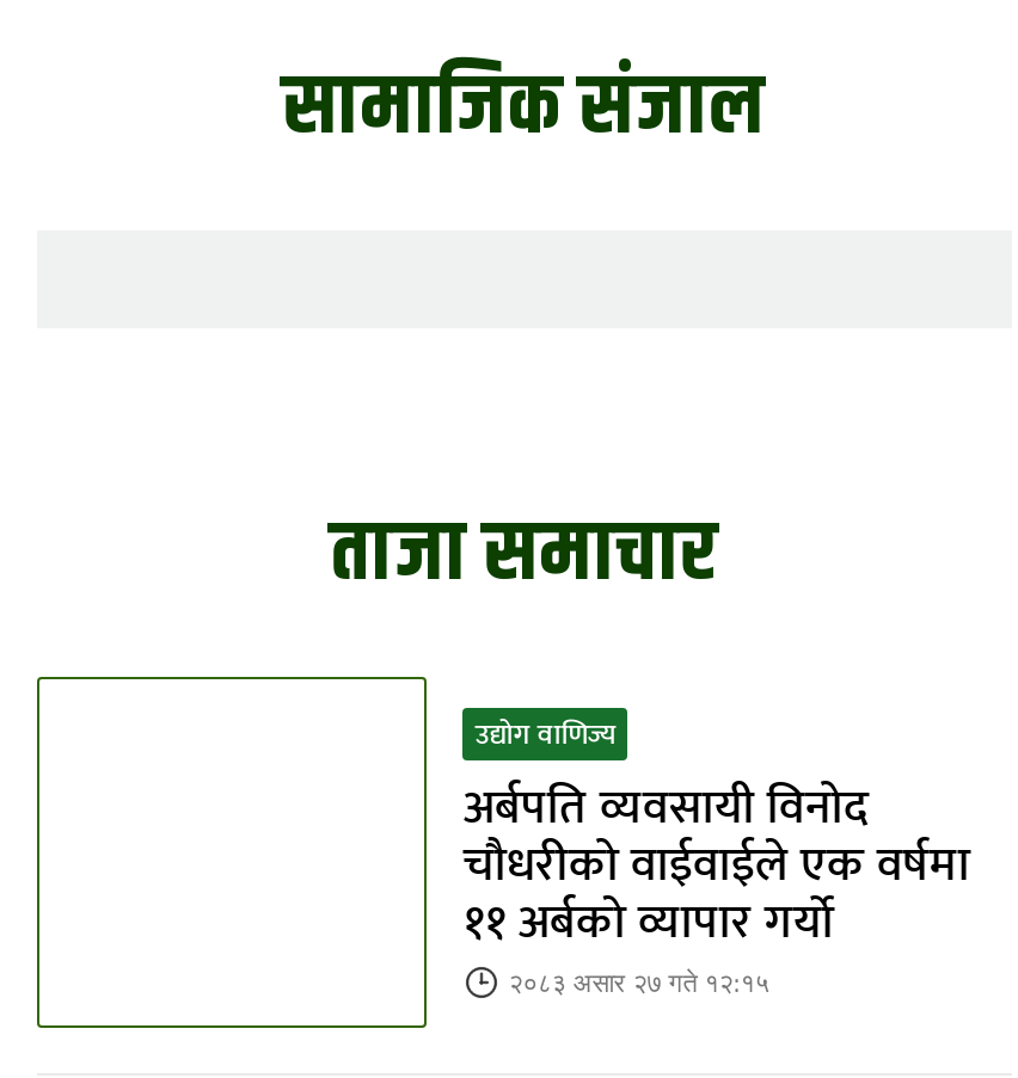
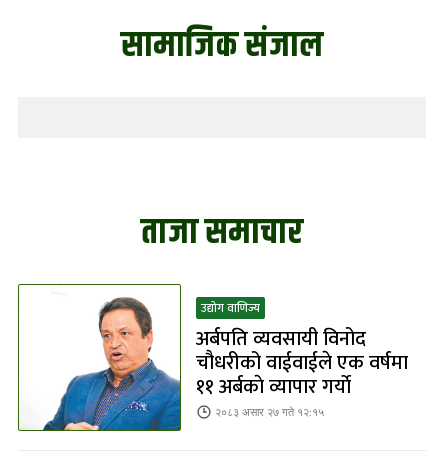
none -> [43,296,181,431] [image]

